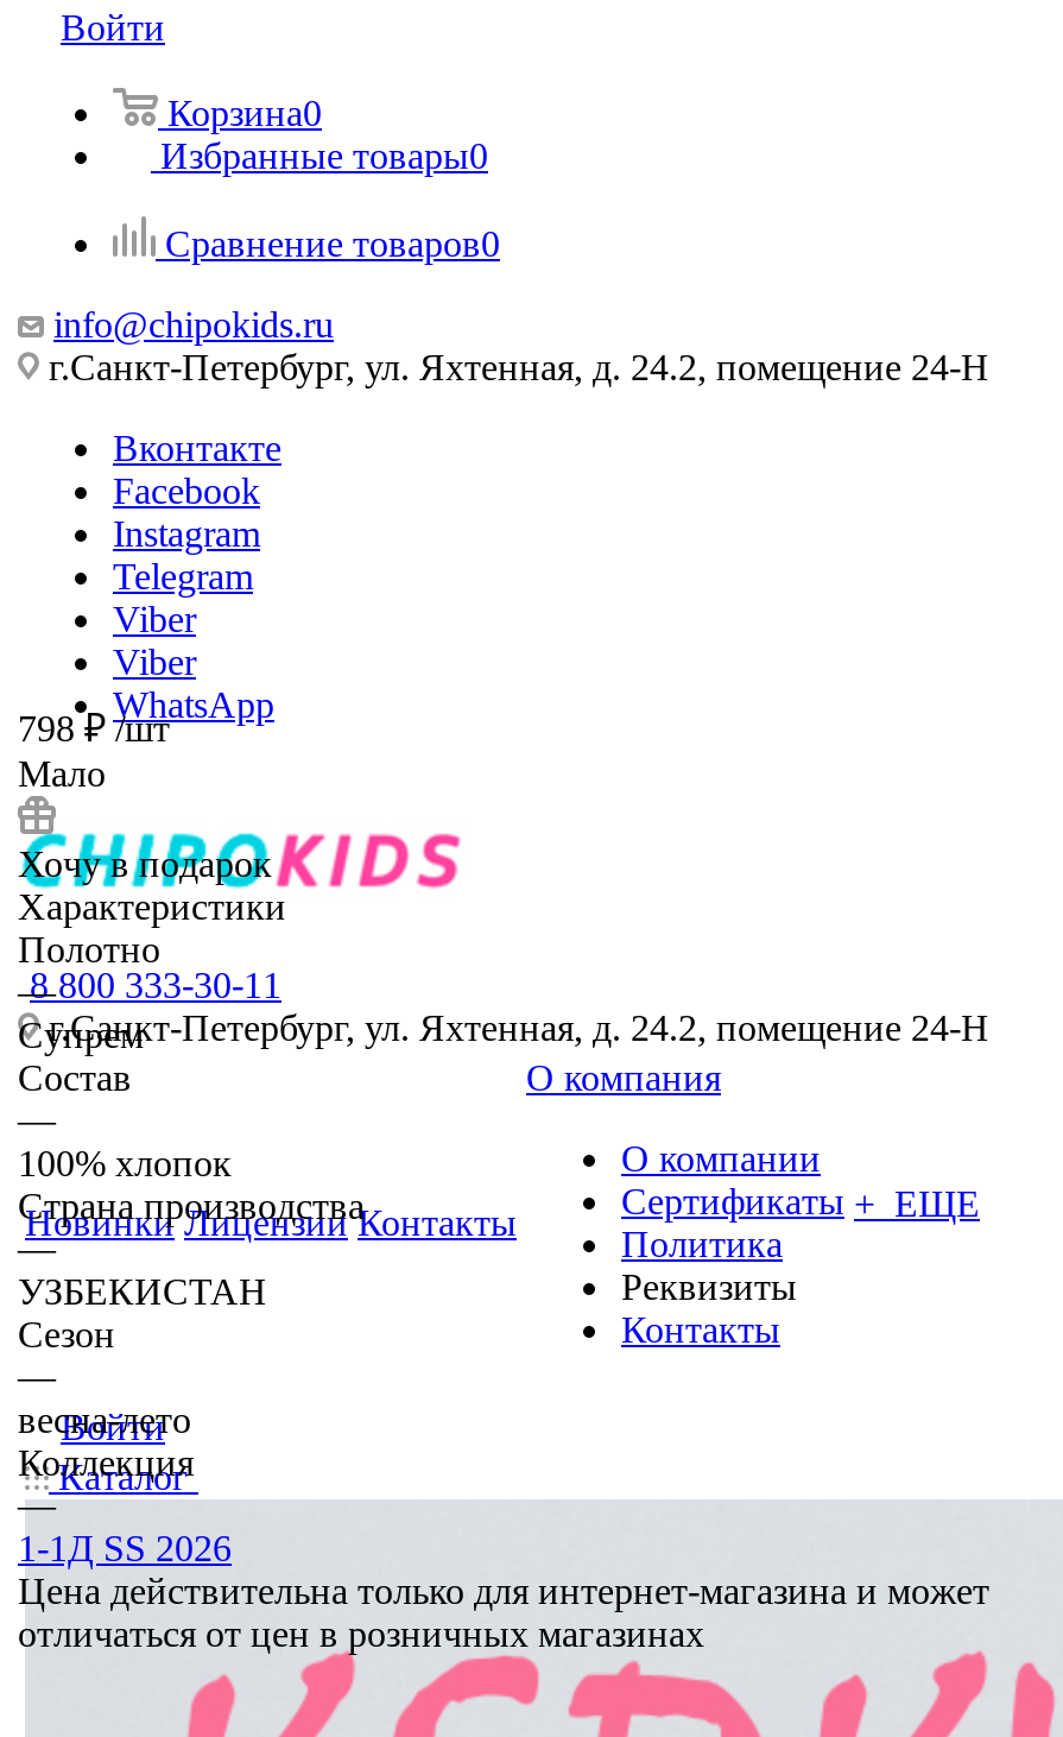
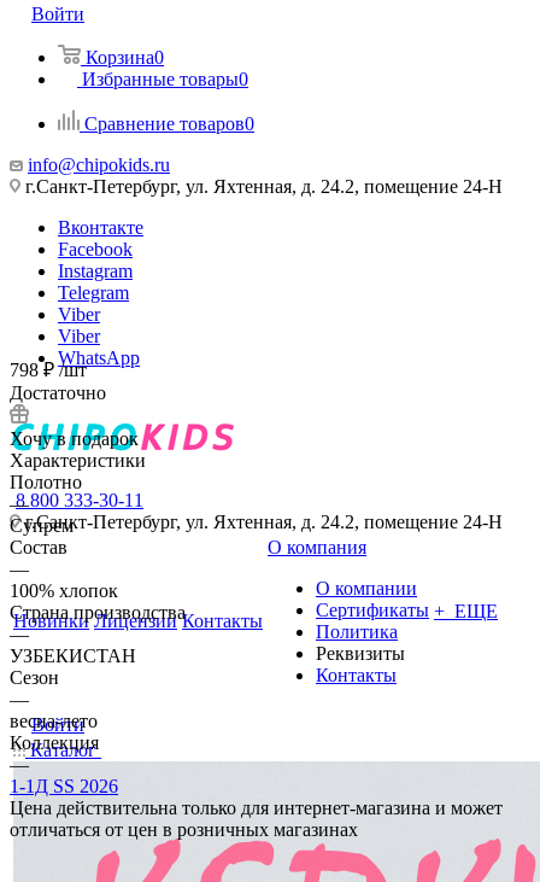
[18,753,106,794] Мало -> [10,382,106,403] Достаточно

